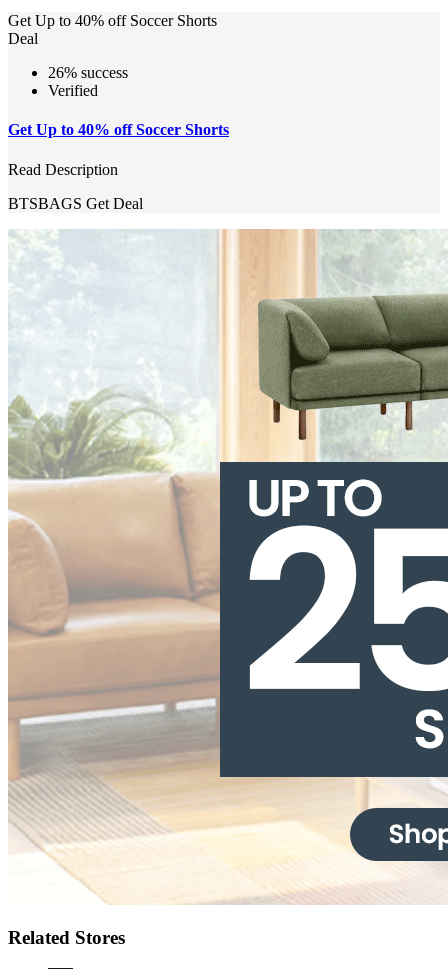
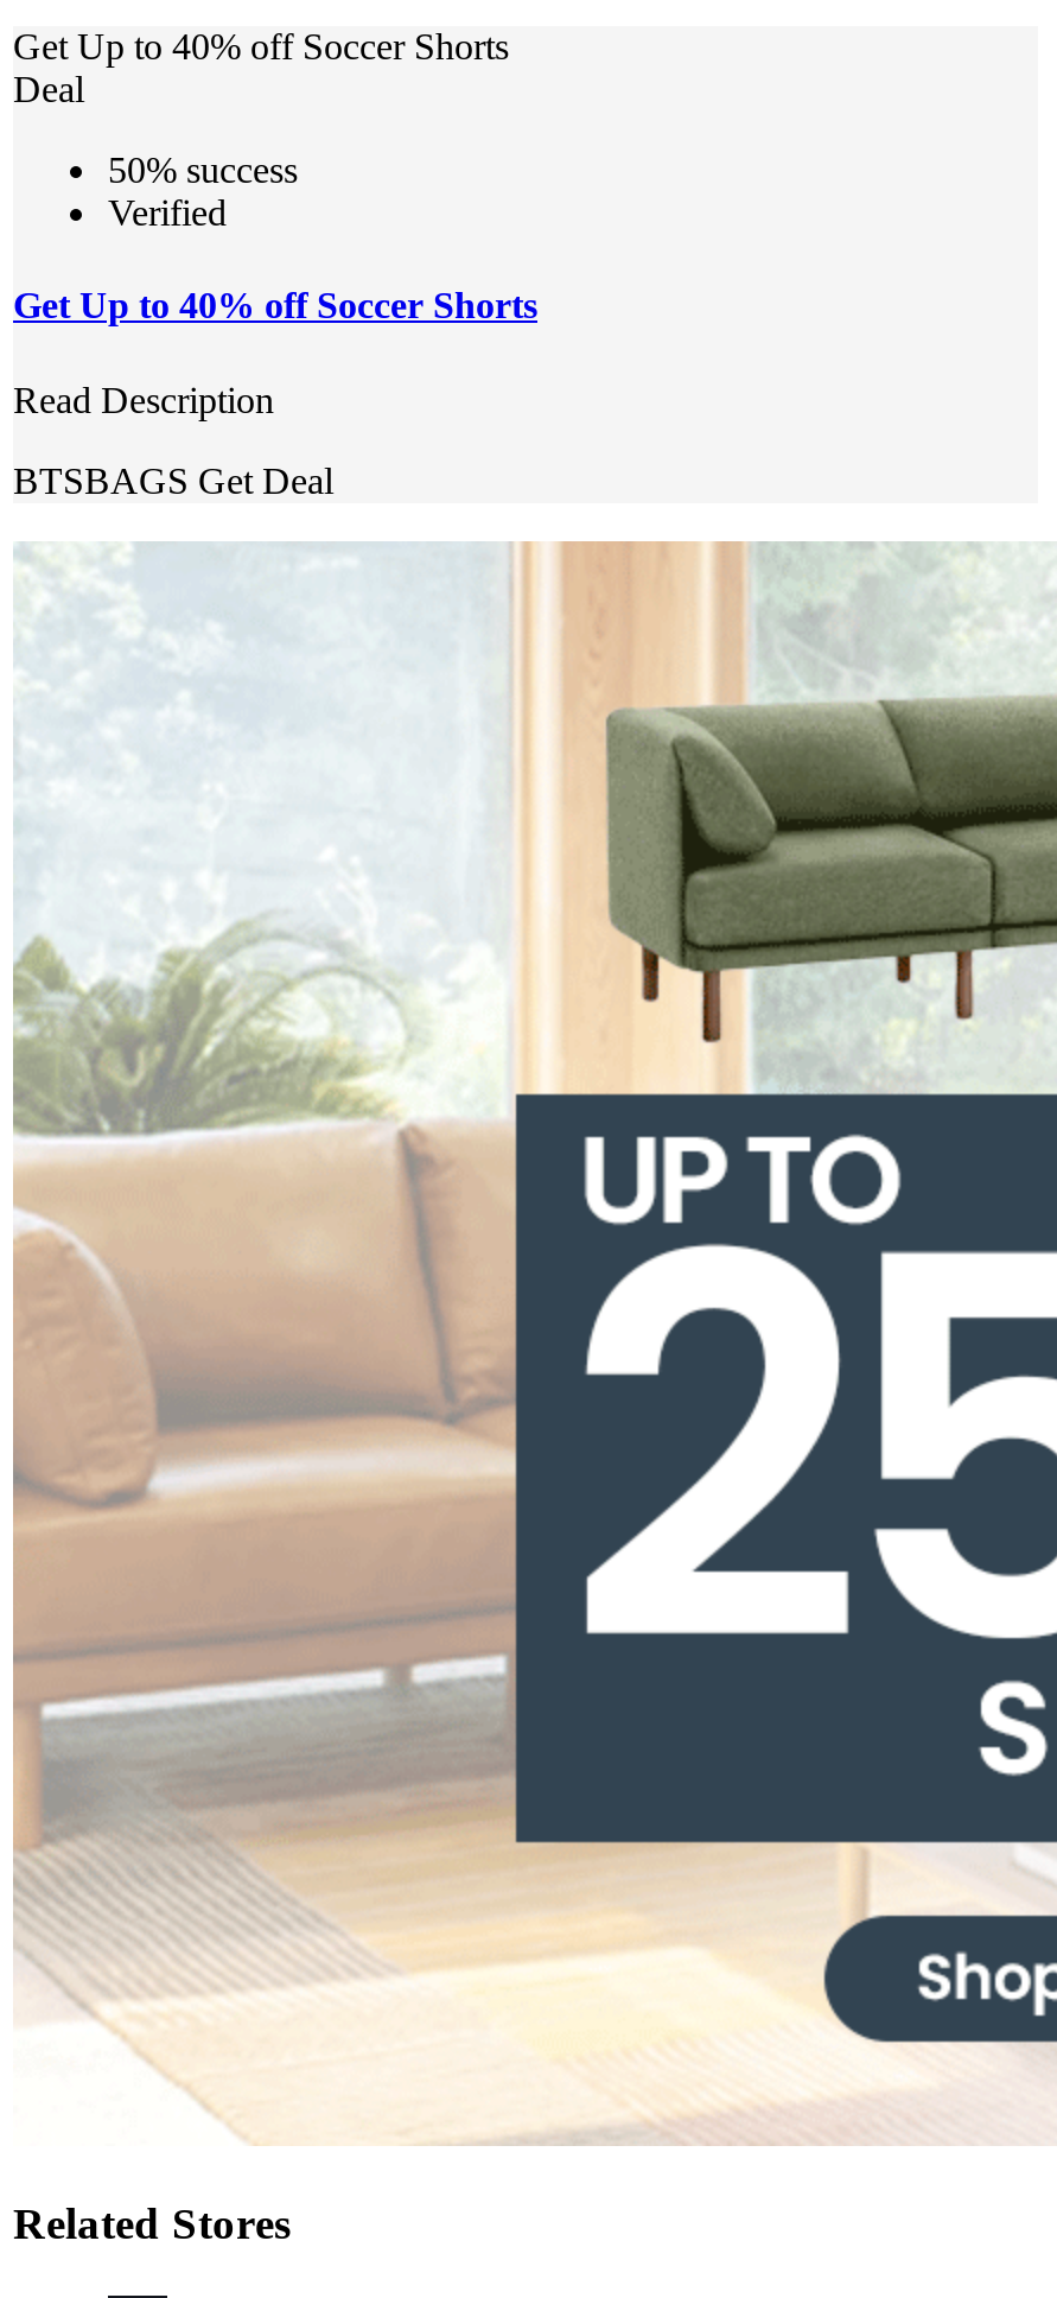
[48,64,128,81] 26% success -> [108,150,298,190] 50% success

